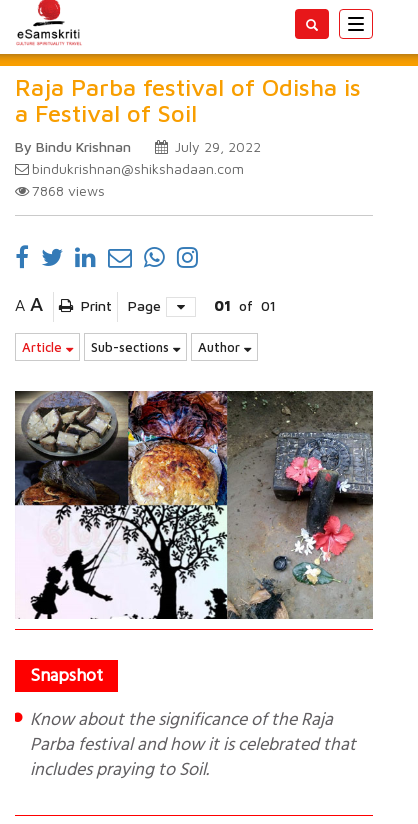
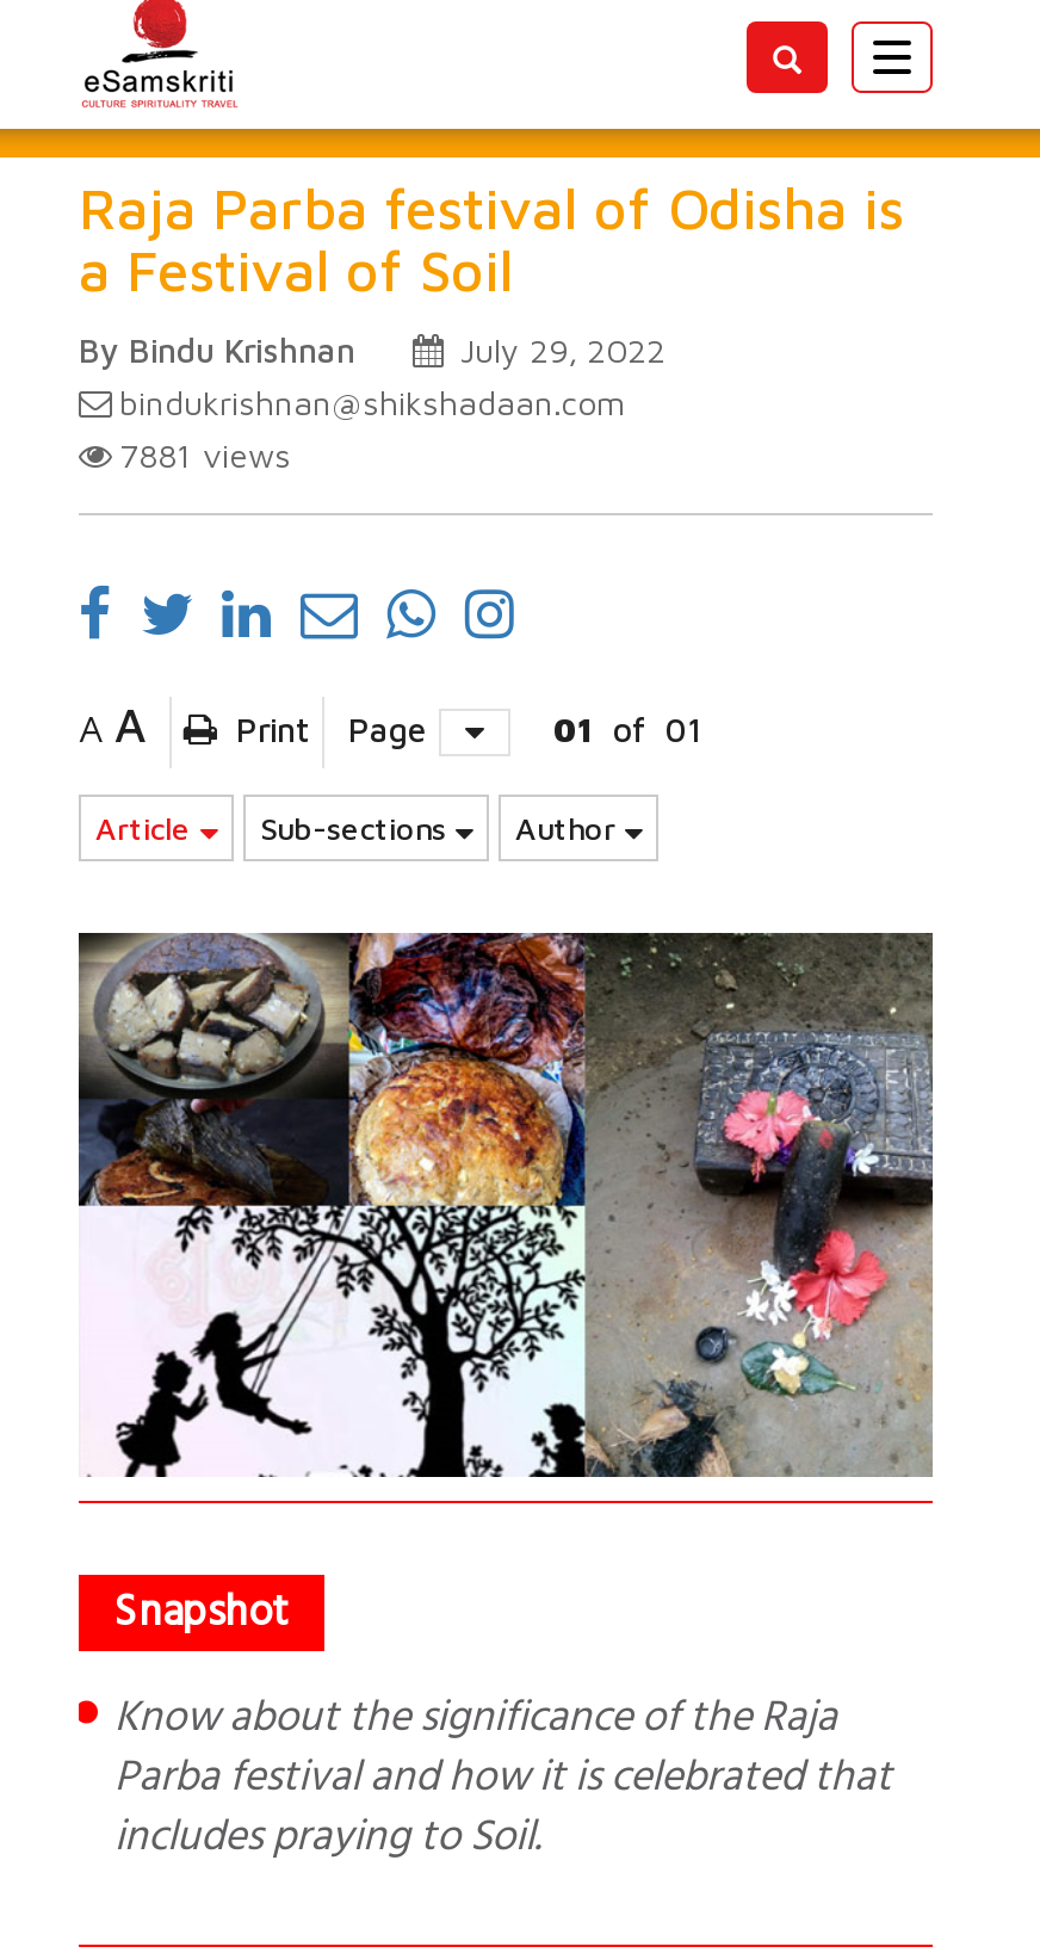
[32,182,105,199] 7868 views -> [119,434,291,475] 7881 views

